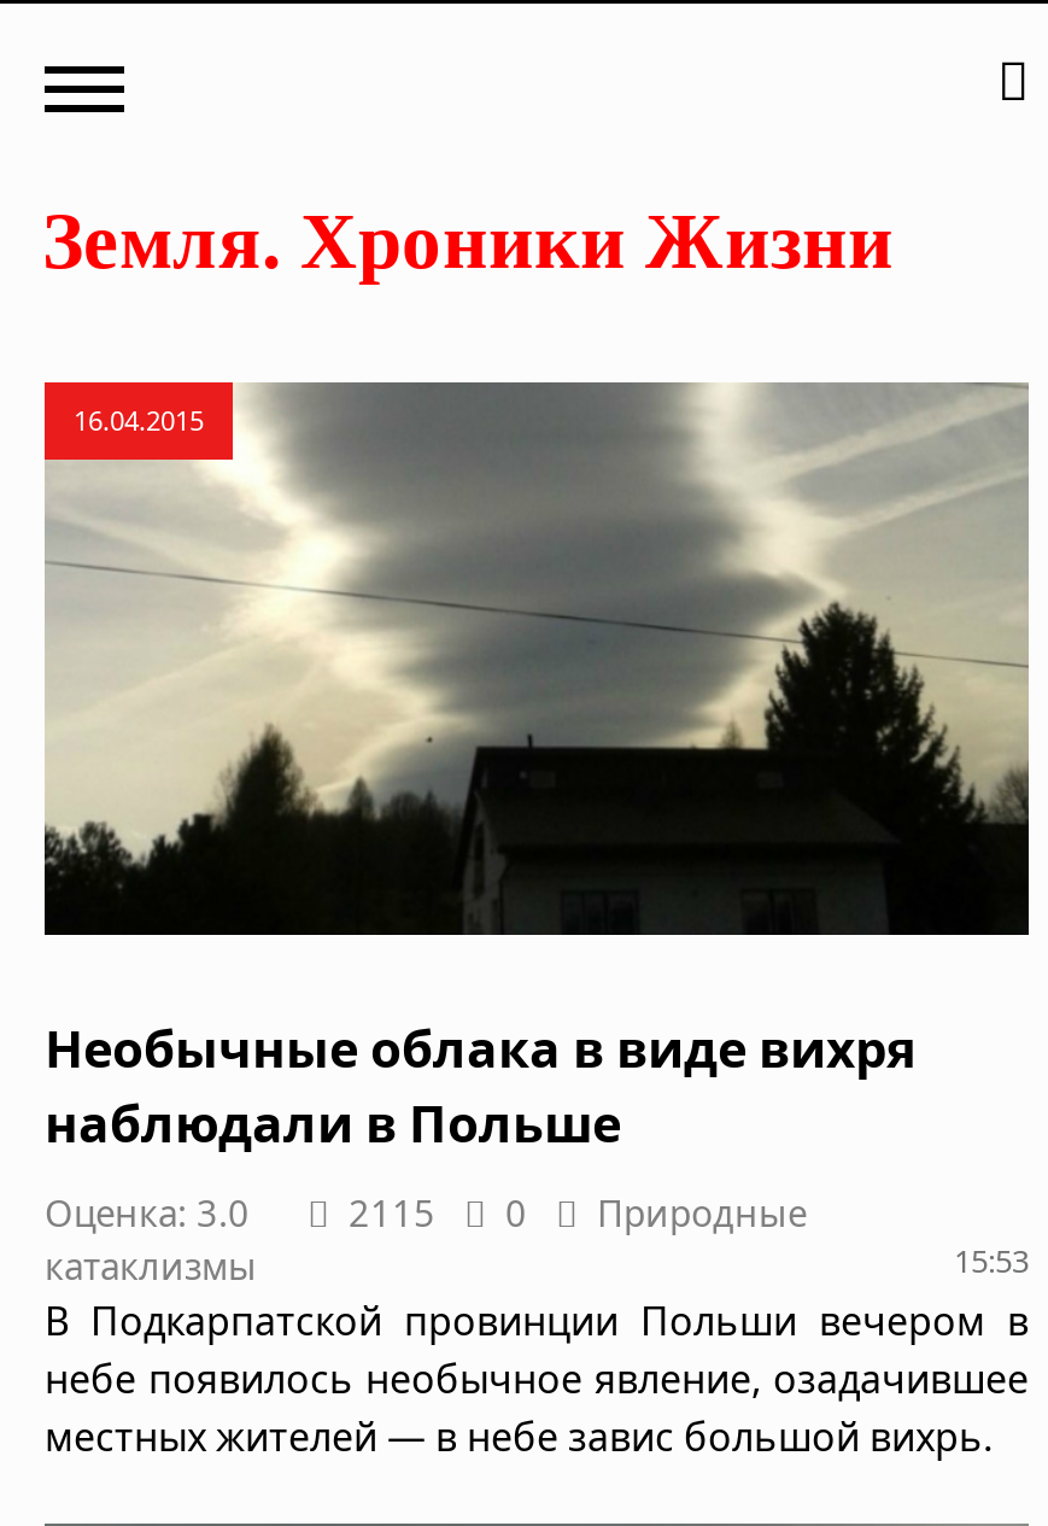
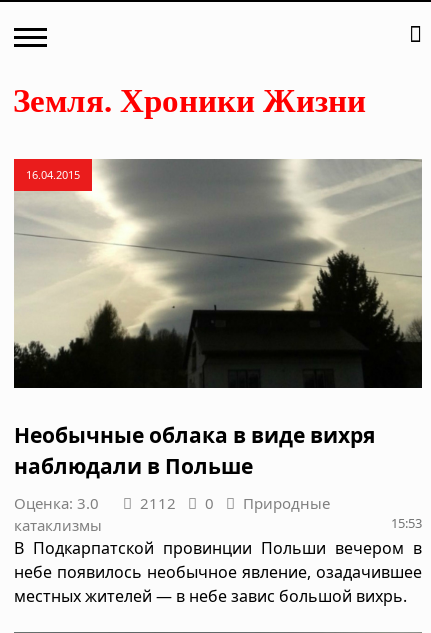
[45,1189,807,1237] Оценка: 3.0 2115 0 Природные -> [14,493,330,513] Оценка: 3.0 2112 0 Природные

